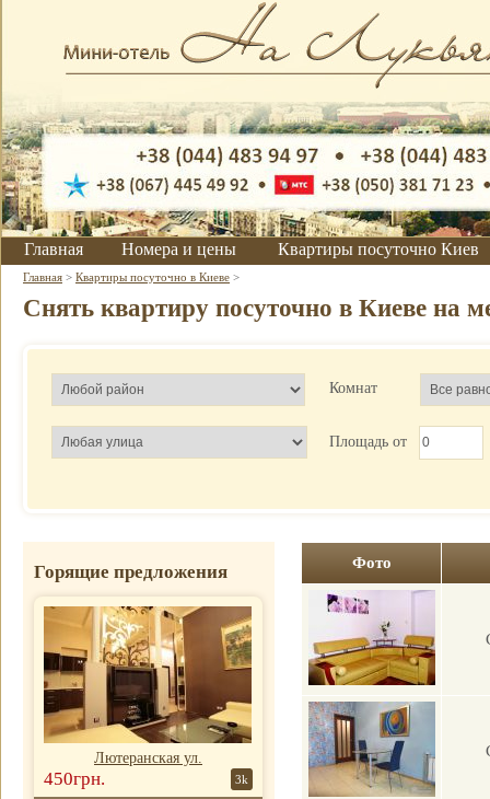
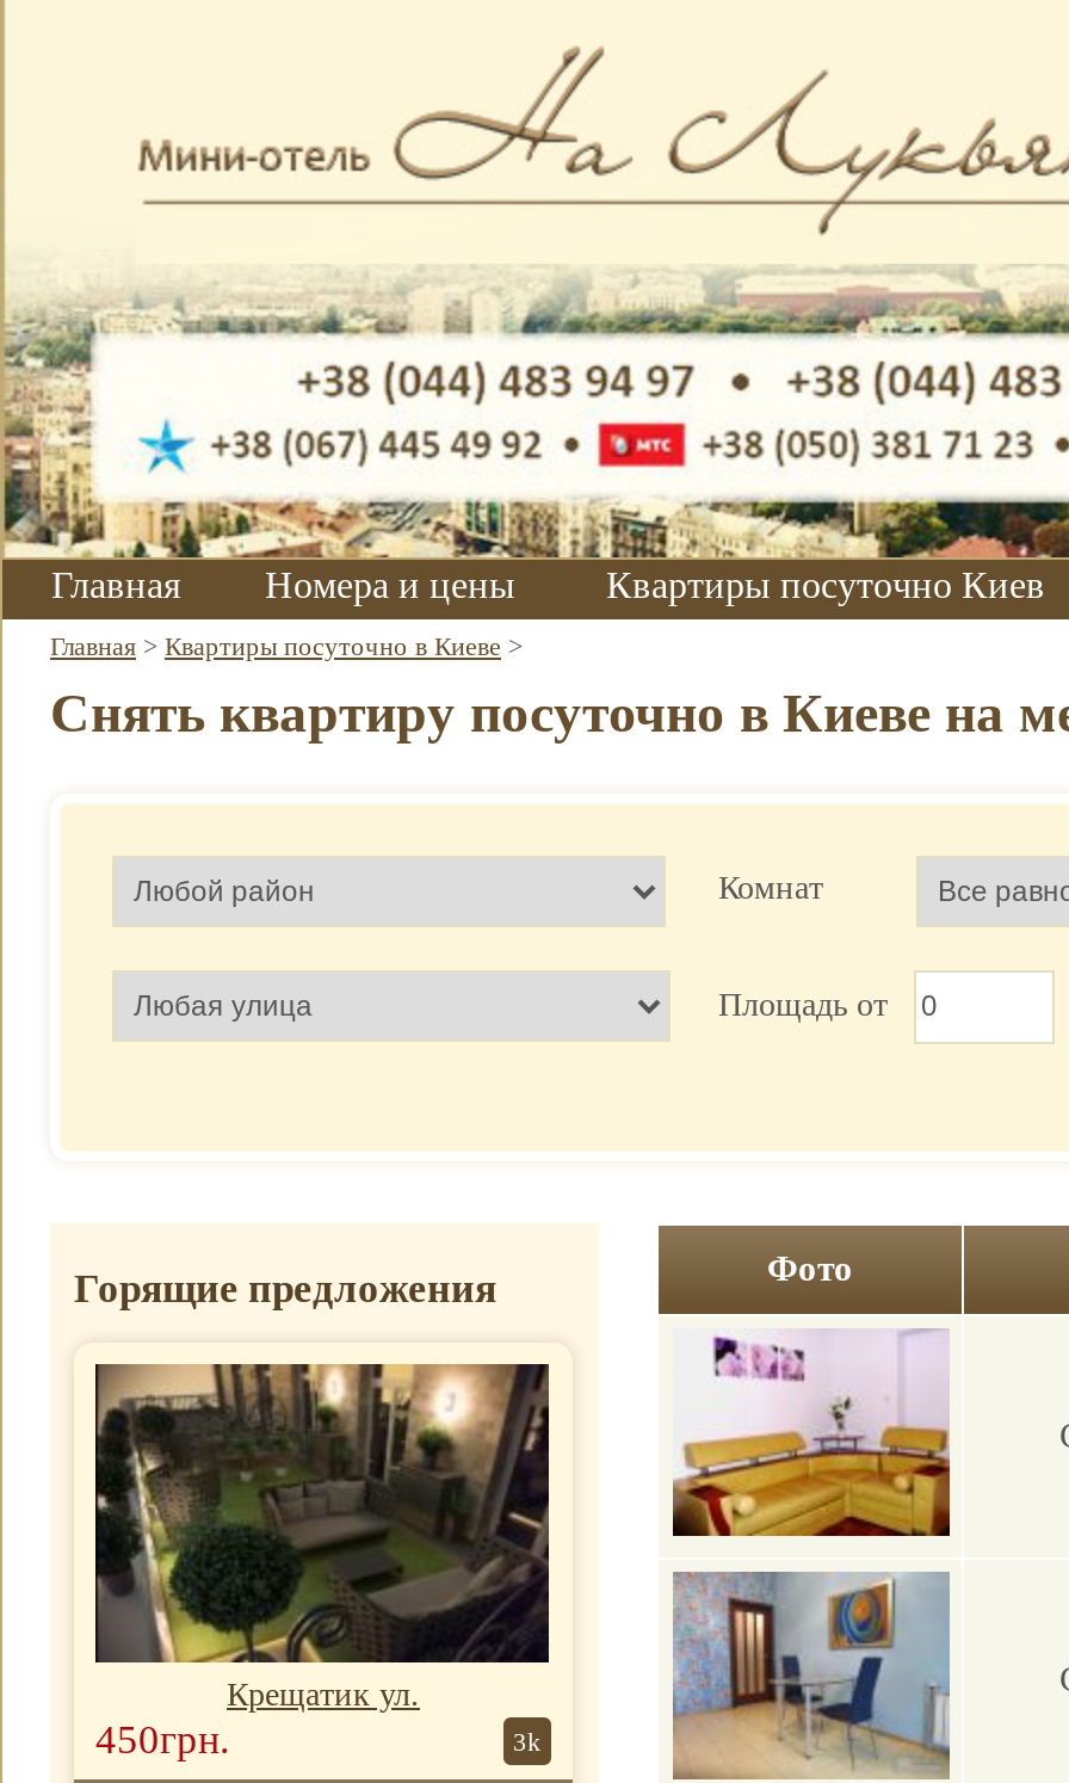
[43,605,253,766] [image] | Лютеранская ул. -> [93,1362,551,1713] [image] | Крещатик ул.

